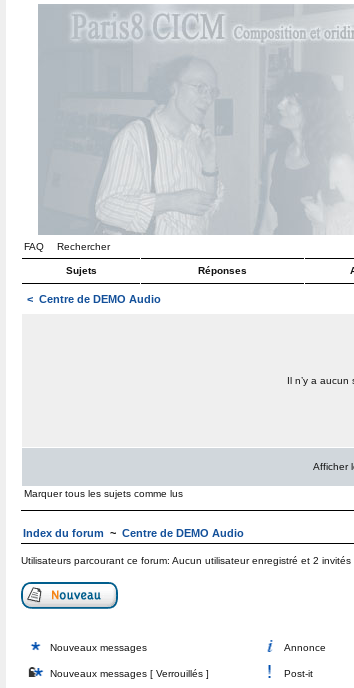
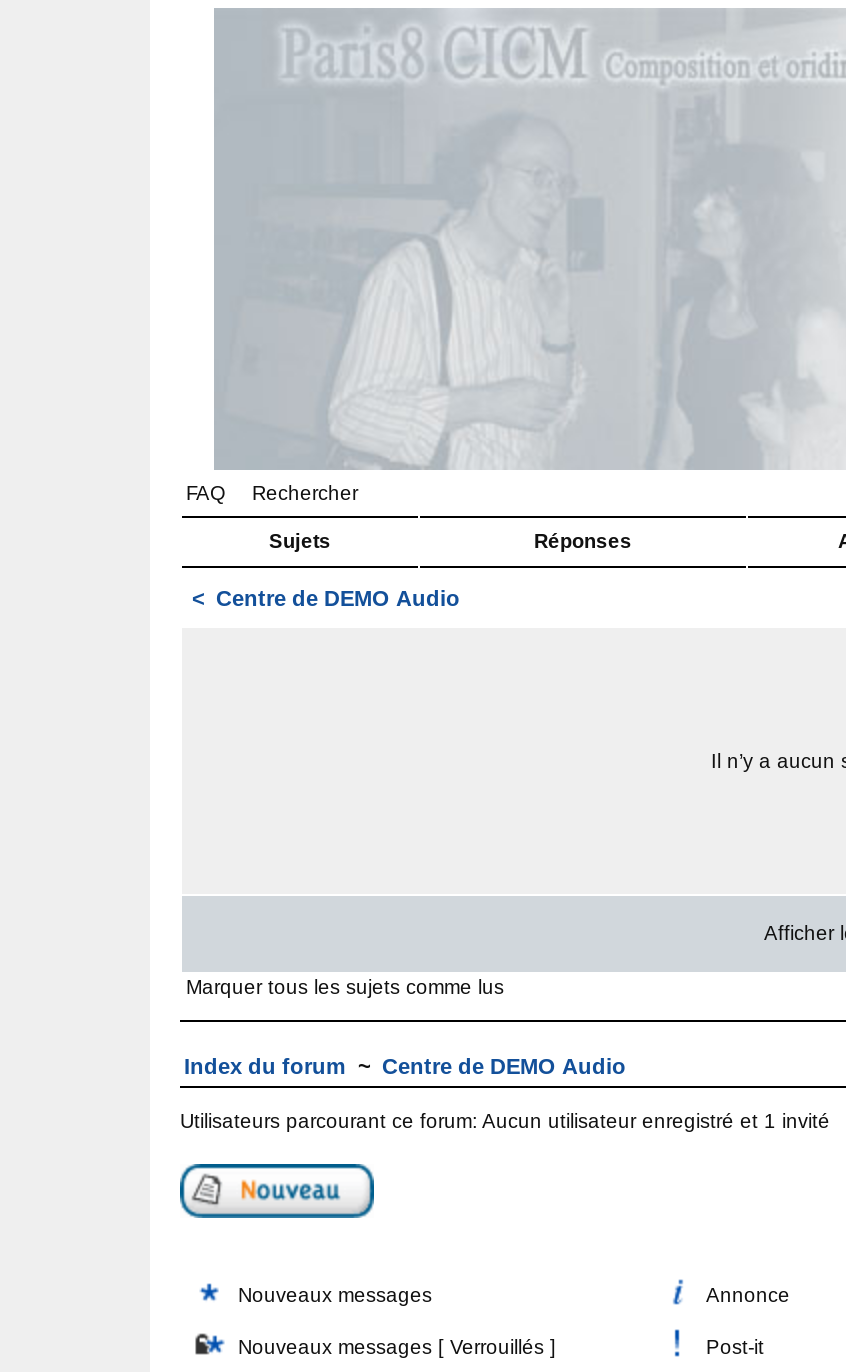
[21,555,351,566] Utilisateurs parcourant ce forum: Aucun utilisateur enregistré et 2 invités -> [180,1110,830,1132] Utilisateurs parcourant ce forum: Aucun utilisateur enregistré et 1 invité

